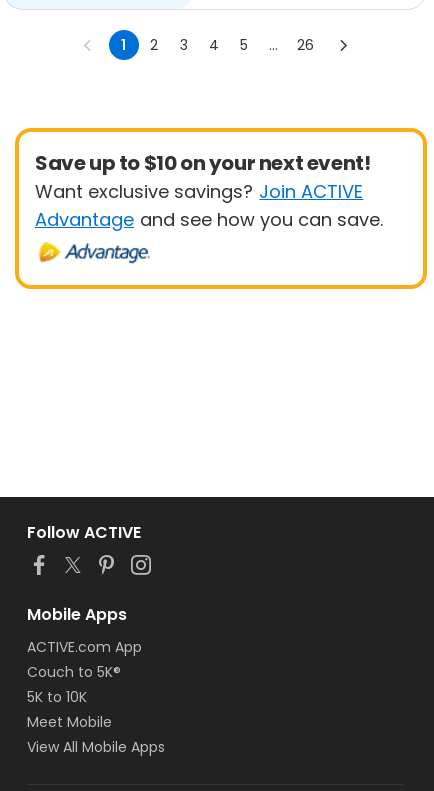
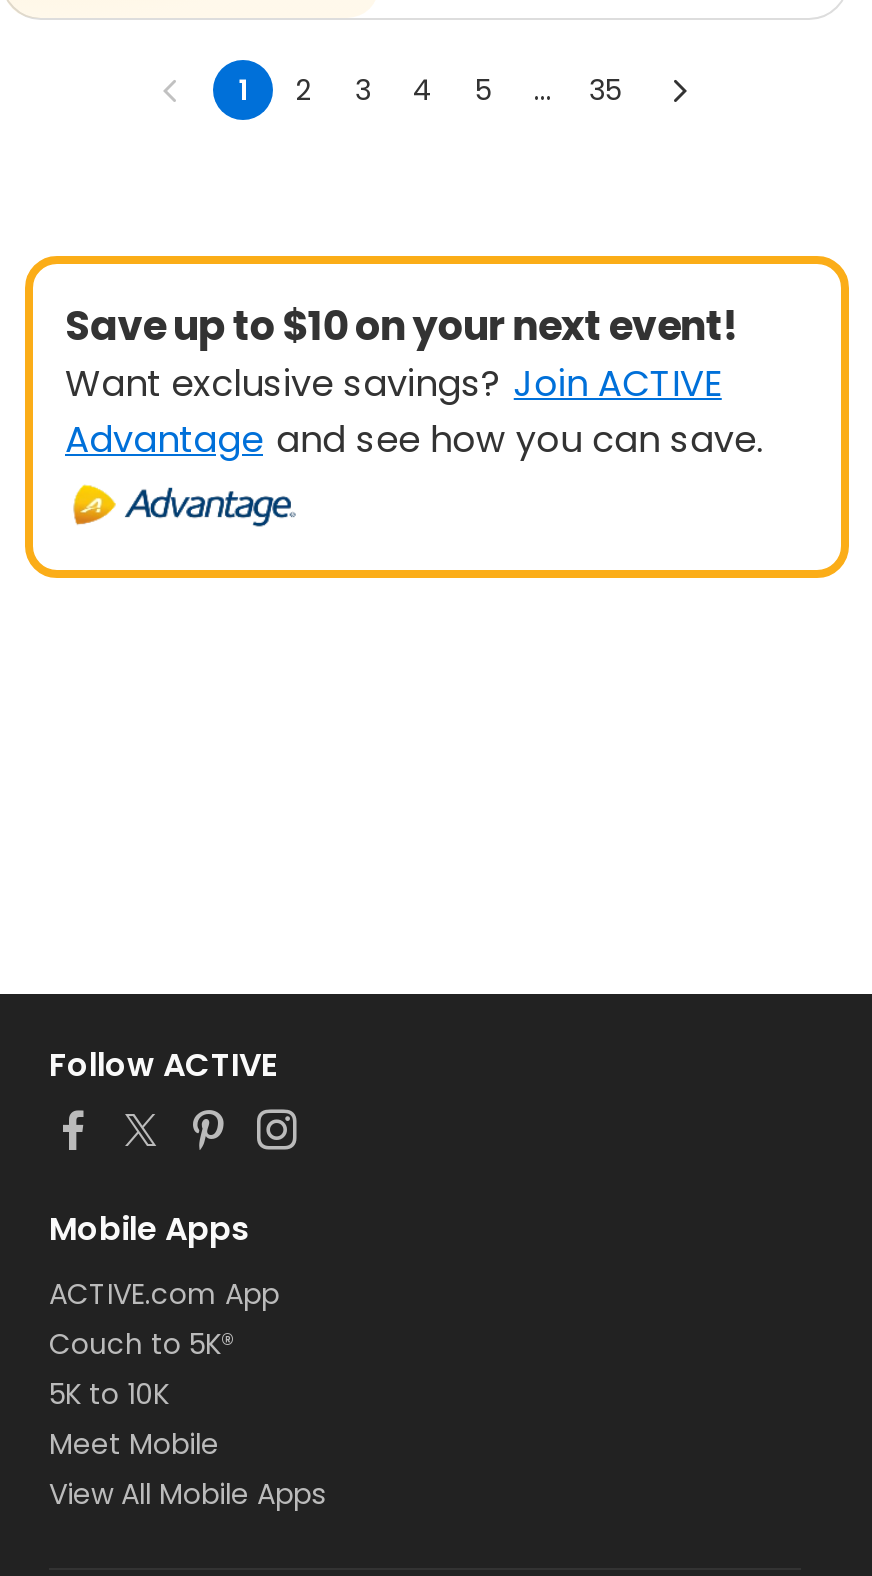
[296,35,313,55] 26 -> [589,70,621,110] 35

